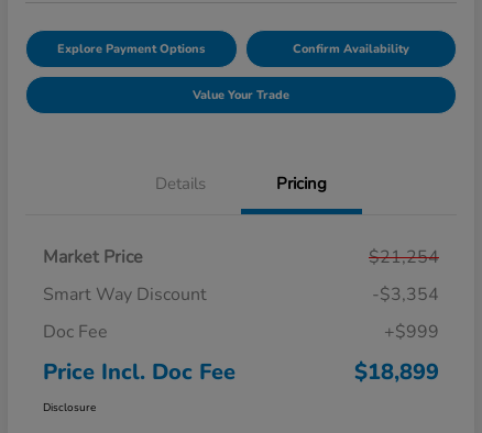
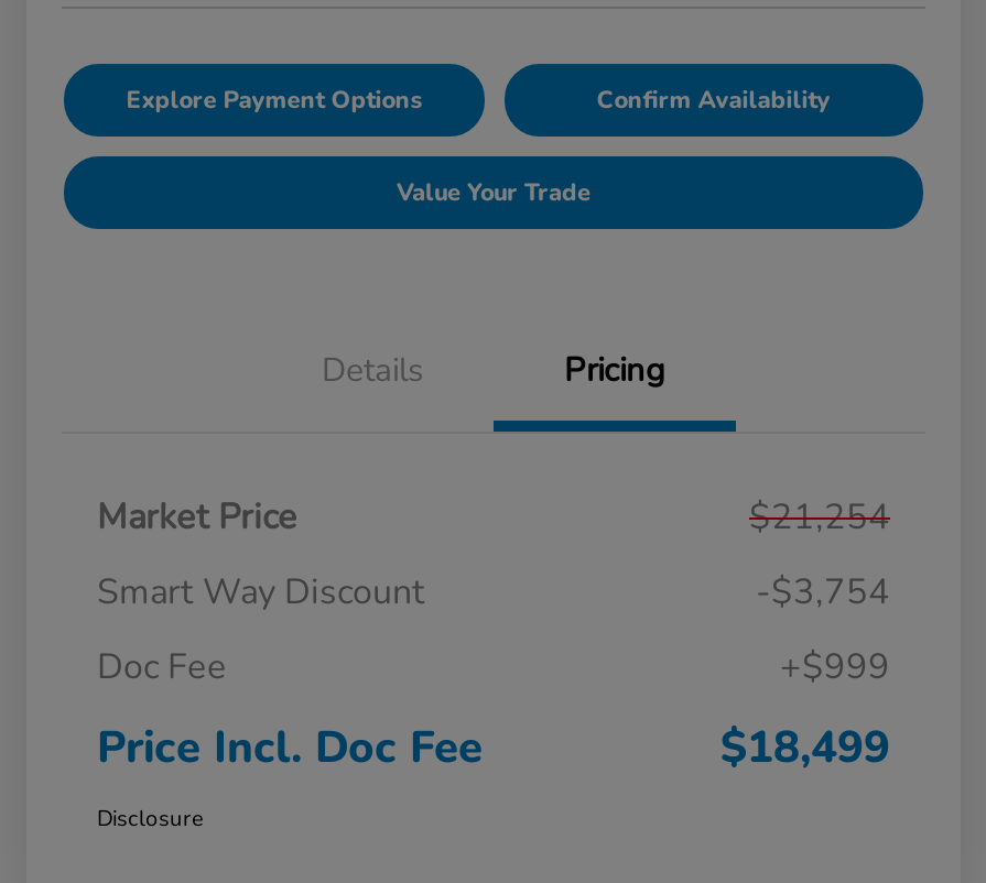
[372,282,439,306] -$3,354 -> [756,568,890,616] -$3,754
[354,357,439,387] $18,899 -> [720,717,890,777] $18,499

